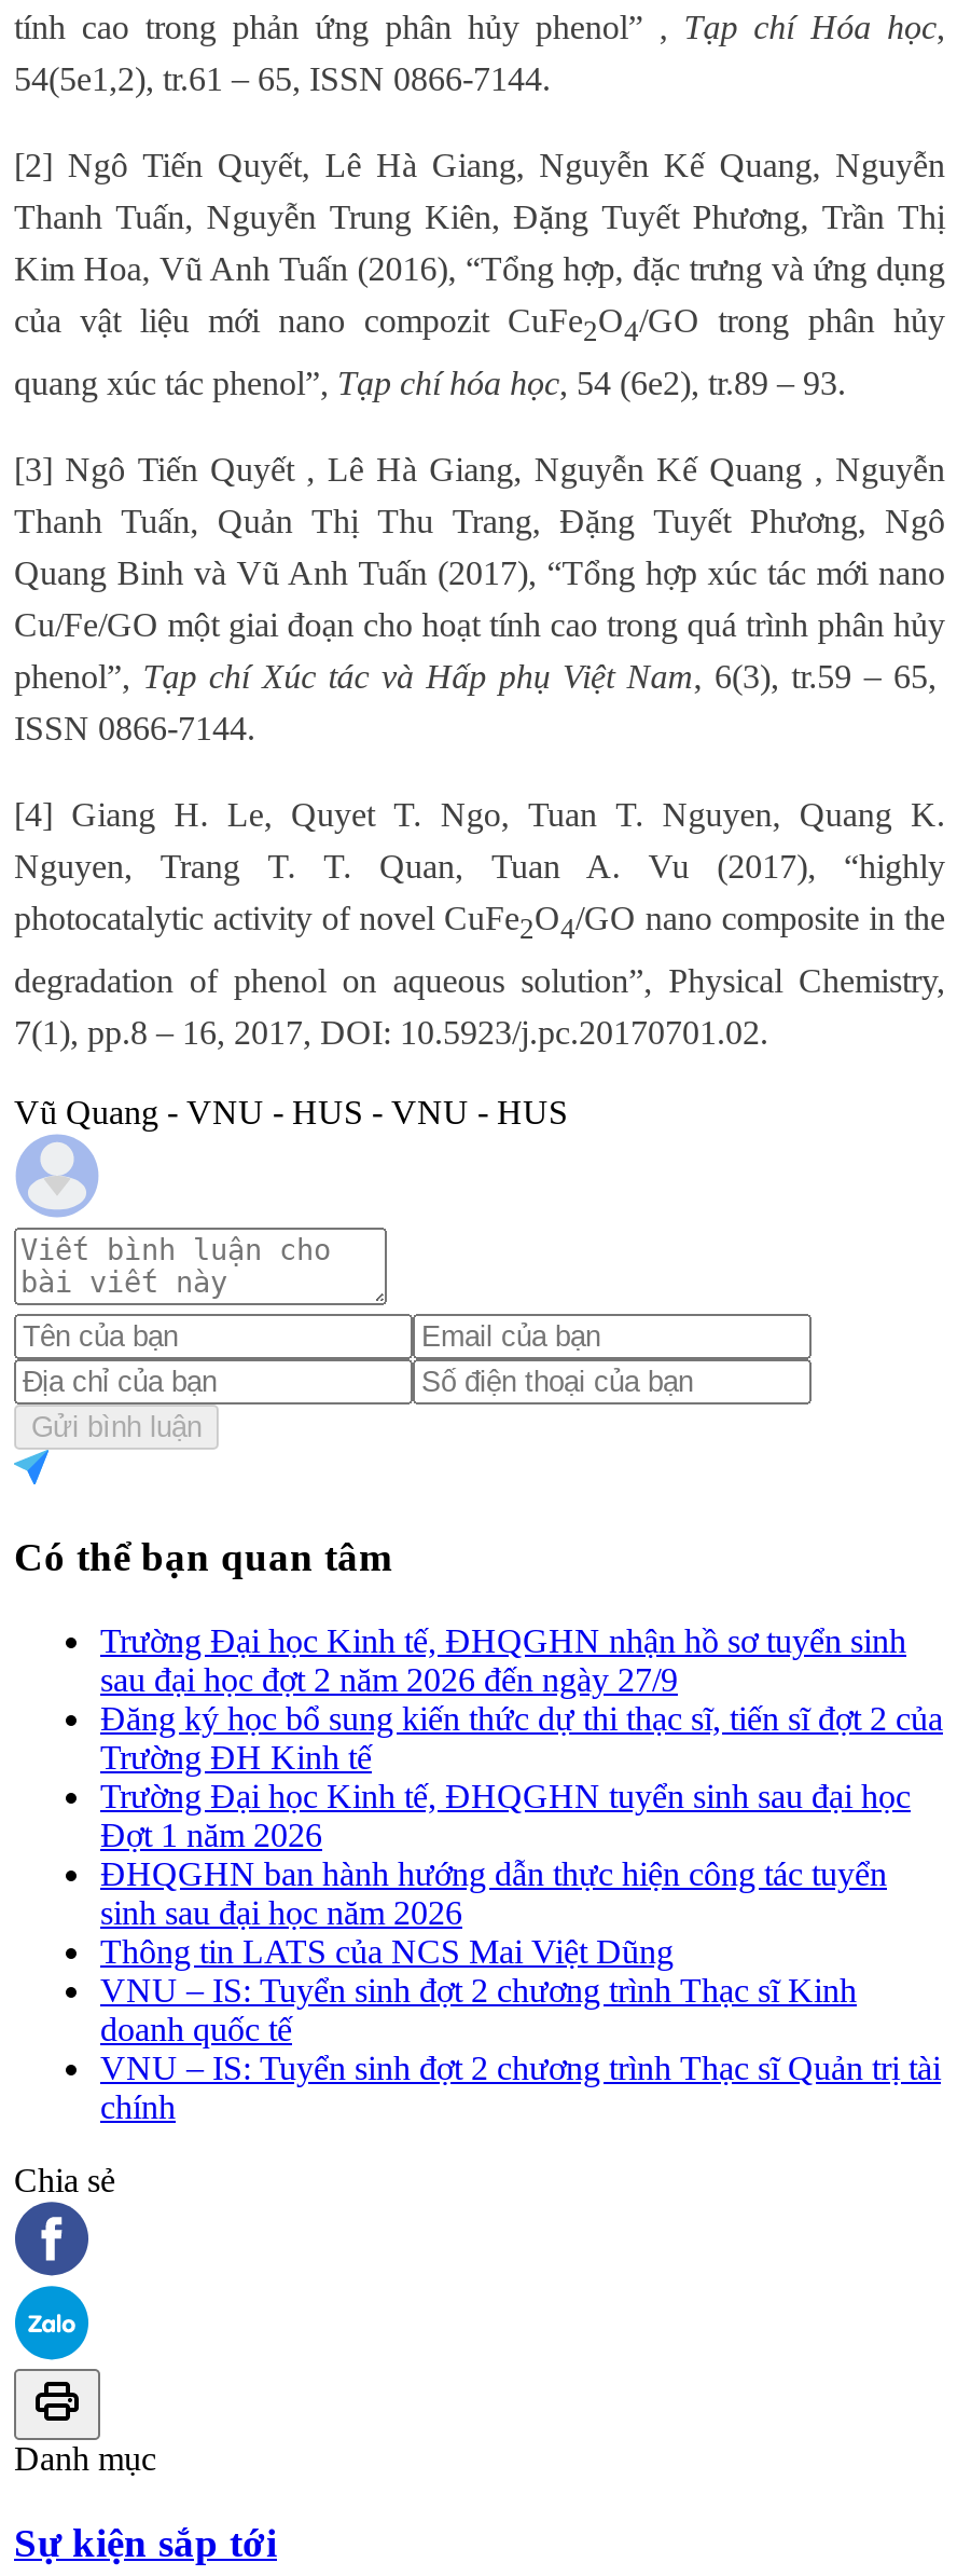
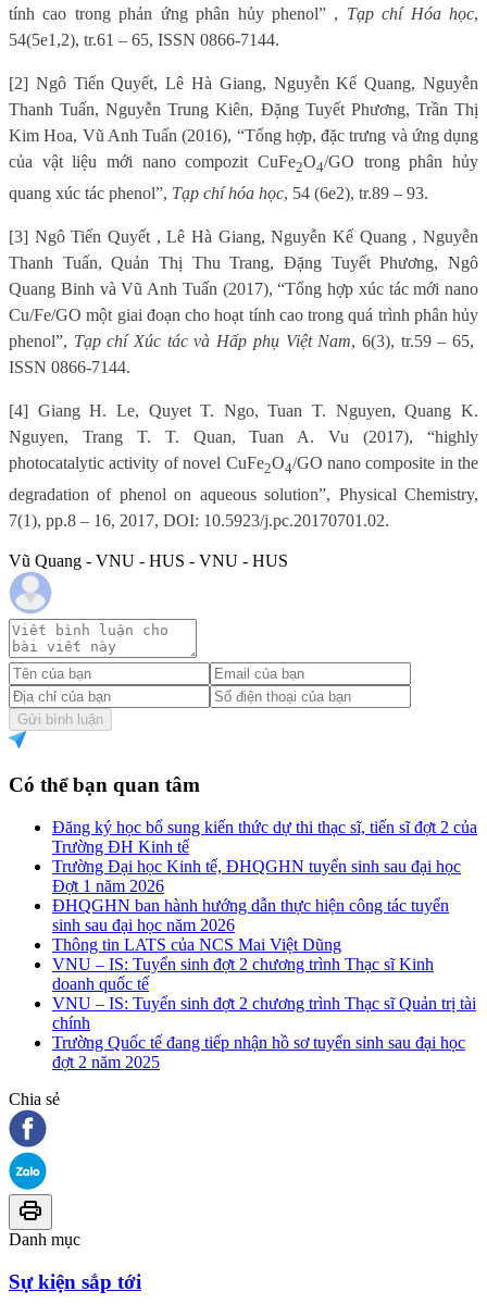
[100,1622,906,1697] Trường Đại học Kinh tế, ĐHQGHN nhận hồ sơ tuyển sinh | sau đại học đợt 2 năm 2026 đến ngày 27/9 -> none
moved [100,1700,943,2125] -> [52,818,477,1032]: Đăng ký học bổ sung kiến thức dự thi thạc sĩ, tiến sĩ đợt 2 của | Trường ĐH Kinh tế | Trường Đại học Kinh tế, ĐHQGHN tuyển sinh sau đại học | ... | VNU – IS: Tuyển sinh đợt 2 chương trình Thạc sĩ Quản trị tài | chính
none -> [52,1033,465,1071] Trường Quốc tế đang tiếp nhận hồ sơ tuyển sinh sau đại học | đợt 2 năm 2025

